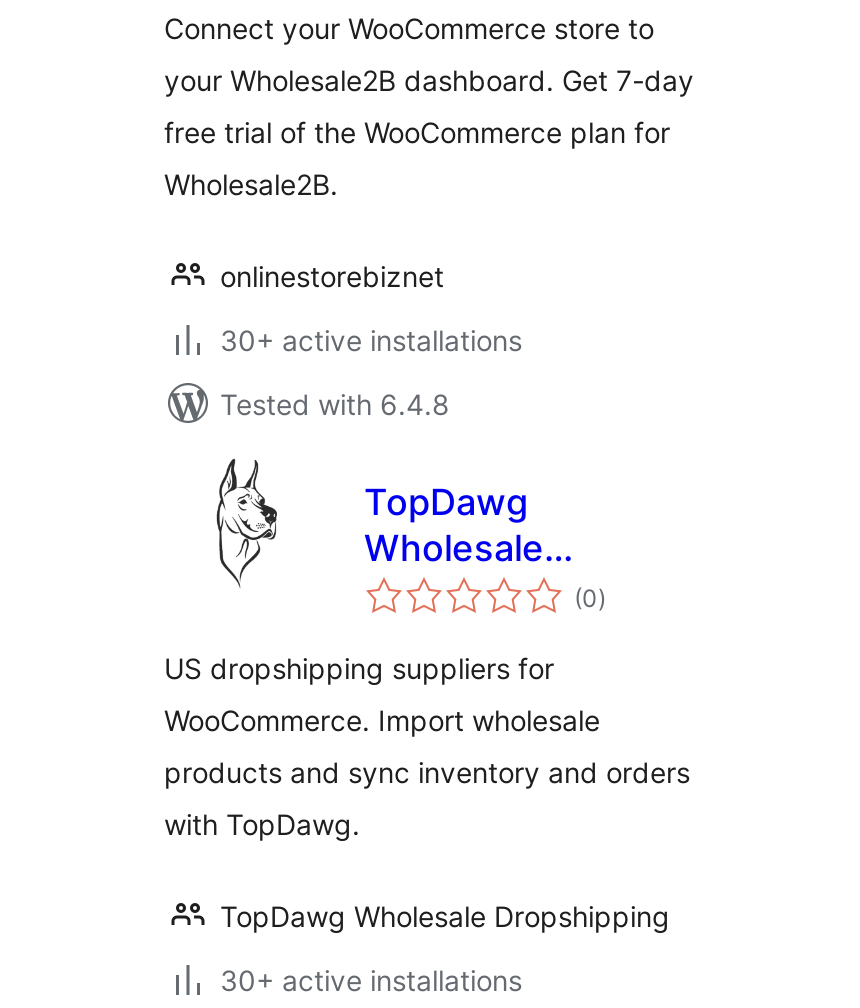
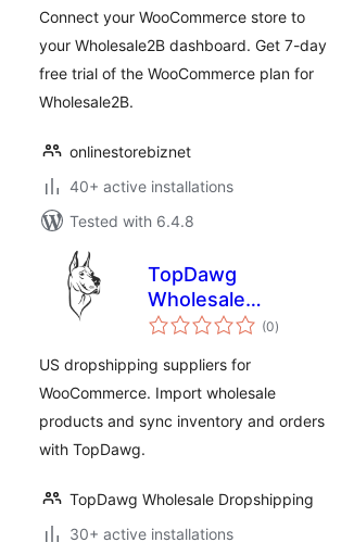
[220,323,522,357] 30+ active installations -> [69,177,233,195] 40+ active installations

